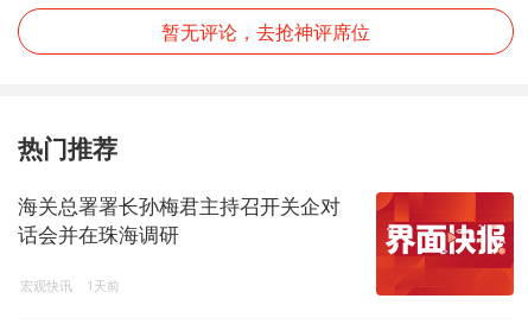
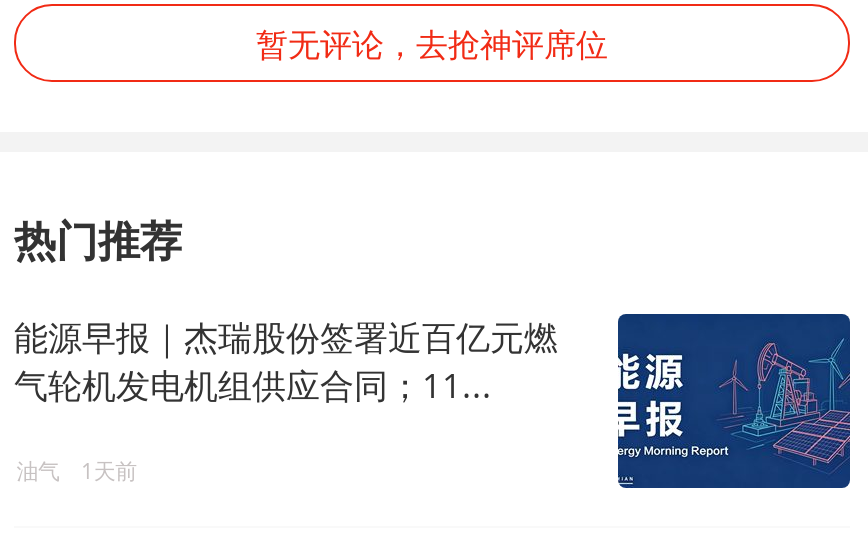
[18,191,515,297] [image] | 海关总署署长孙梅君主持召开关企对 | 话会并在珠海调研 -> [14,312,852,490] [image] | 能源早报｜杰瑞股份签署近百亿元燃 | 气轮机发电机组供应合同；11...
[21,277,72,295] 宏观快讯 -> [16,456,60,487] 油气

